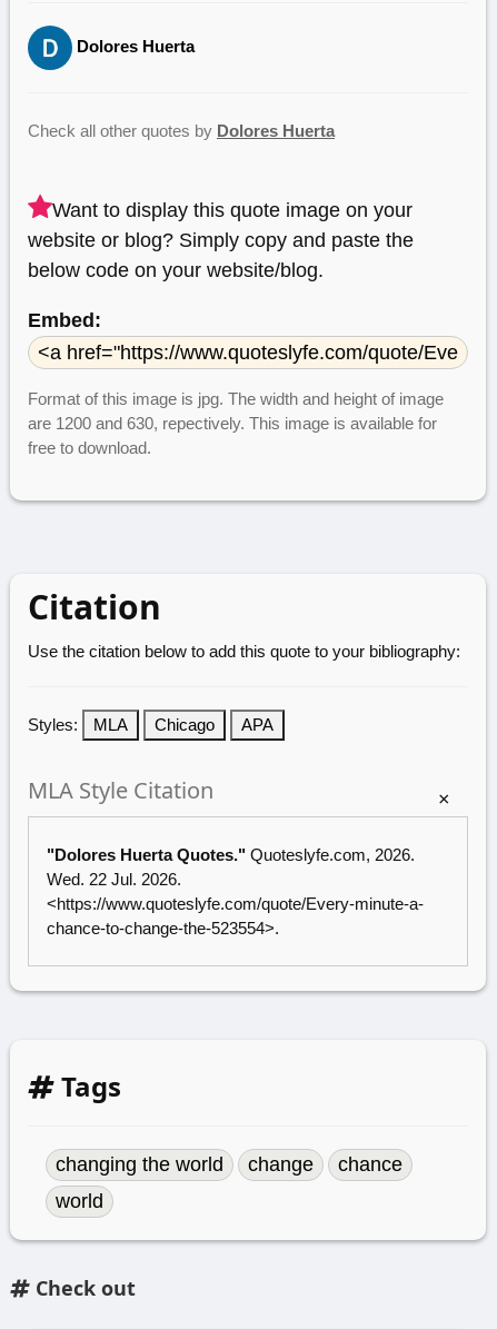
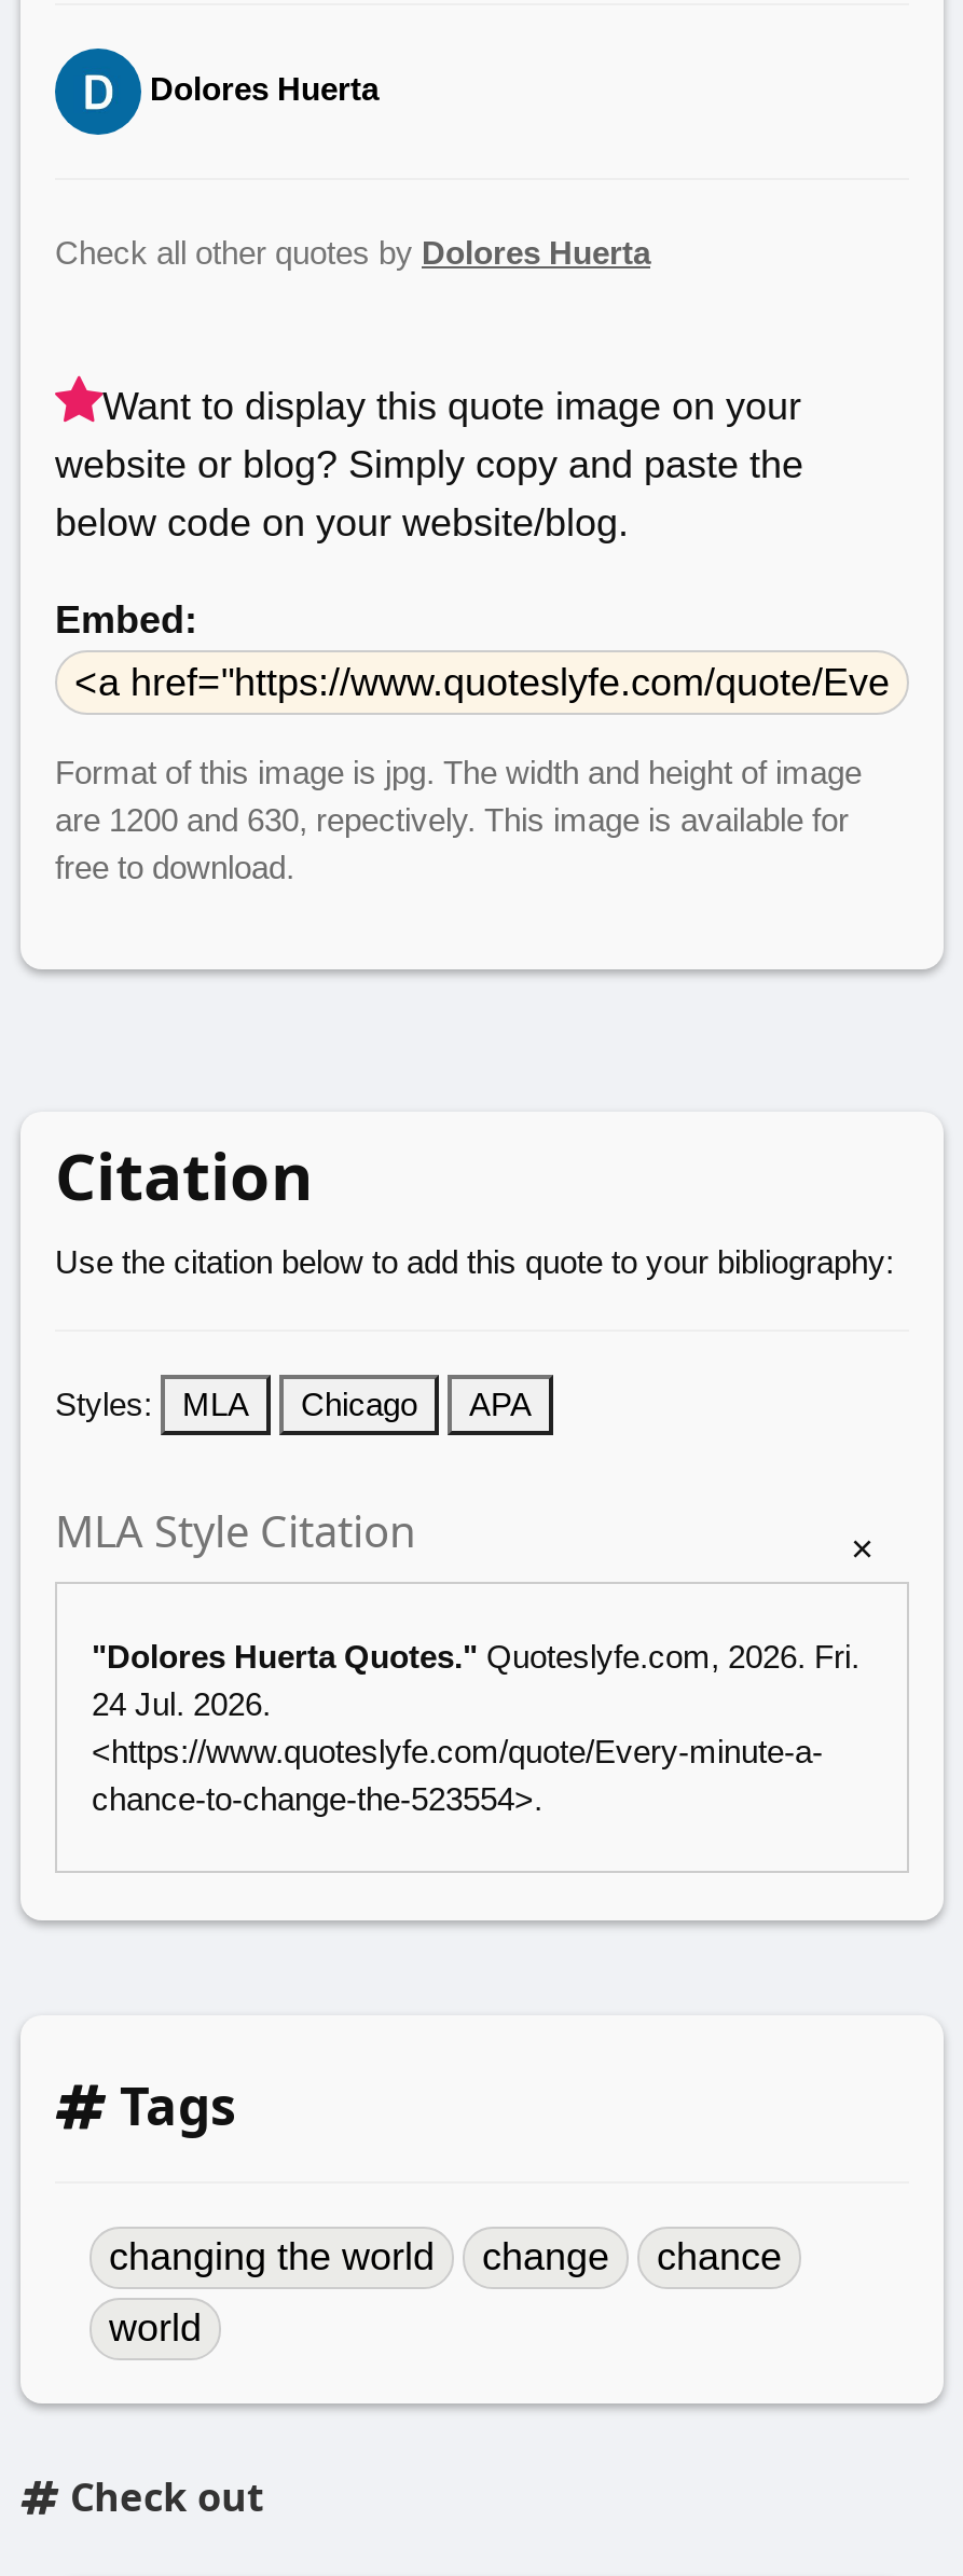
[47,845,415,888] "Dolores Huerta Quotes." Quoteslyfe.com, 2026. | Wed. 22 Jul. 2026. -> [92,1637,859,1721] "Dolores Huerta Quotes." Quoteslyfe.com, 2026. Fri. | 24 Jul. 2026.

